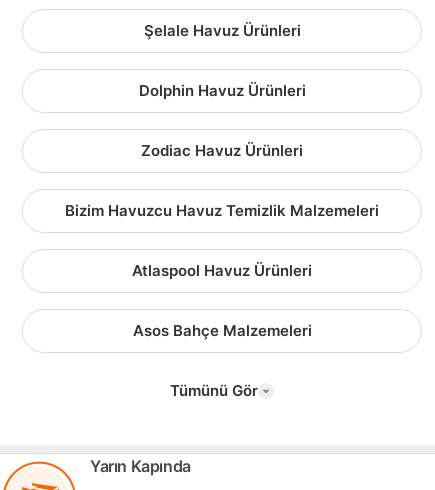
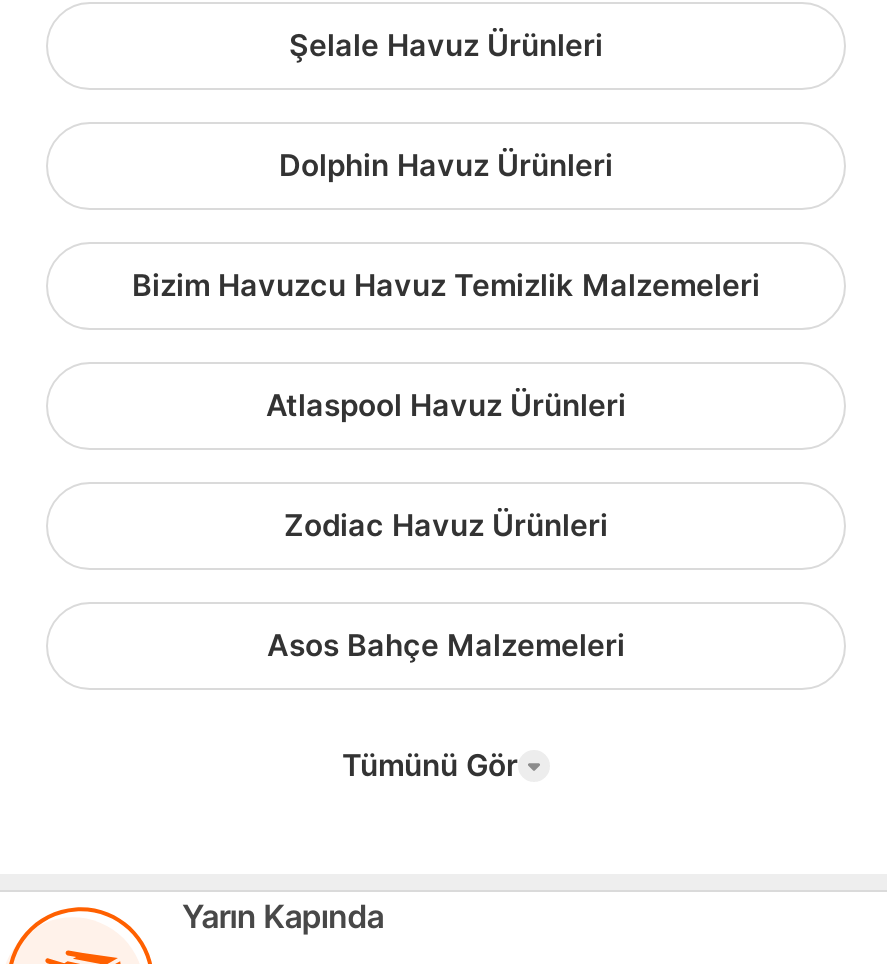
moved [141,141,303,160] -> [284,506,608,544]: Zodiac Havuz Ürünleri
moved [65,201,379,280] -> [132,266,760,424]: Bizim Havuzcu Havuz Temizlik Malzemeleri | Atlaspool Havuz Ürünleri

